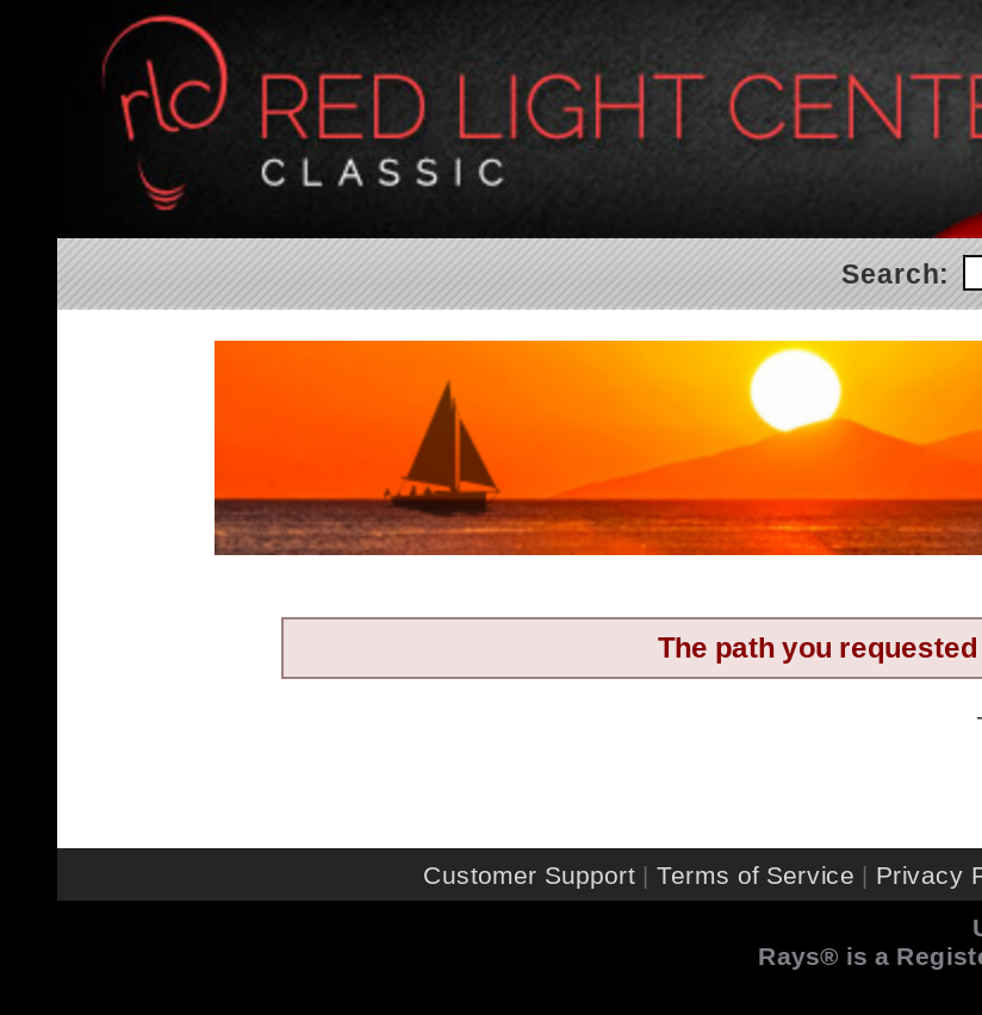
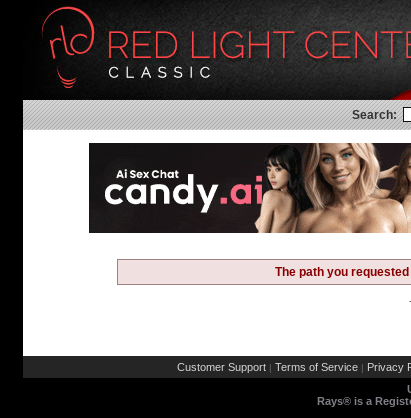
[212,338,975,558] [image] -> [88,142,408,234] [image]

